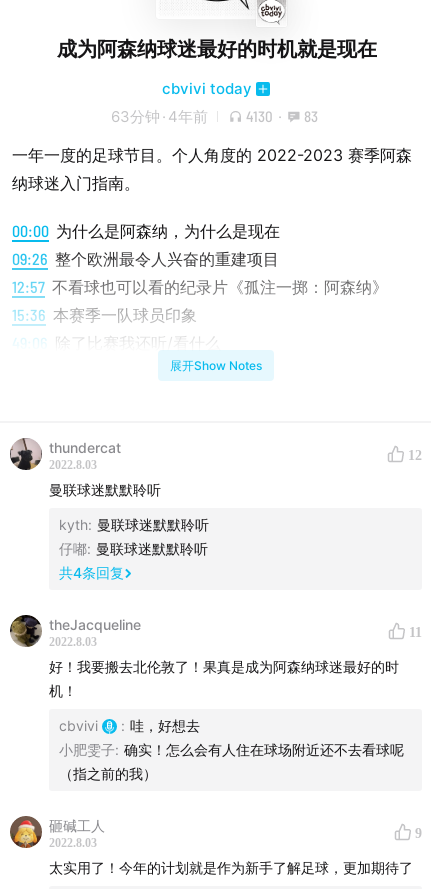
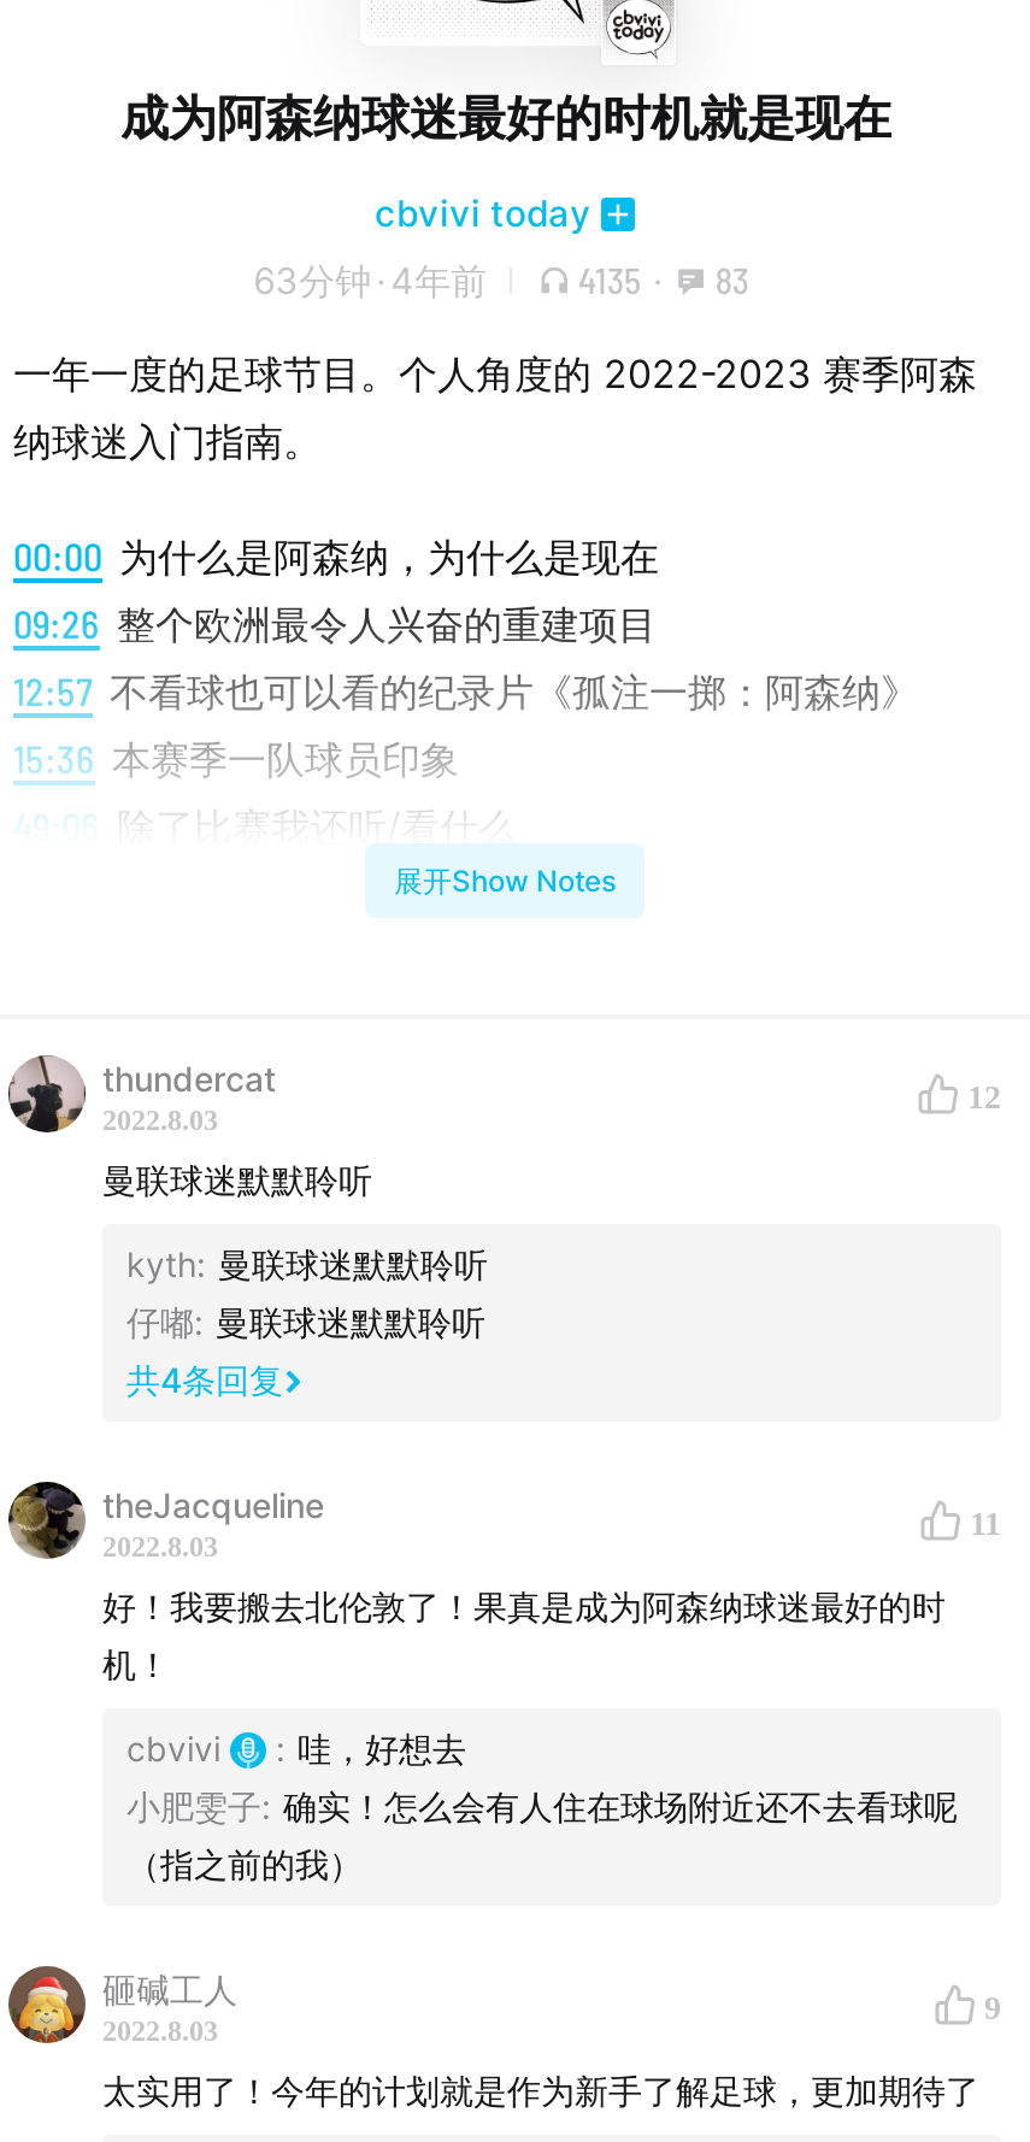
[111,107,318,126] 63分钟 · 4年前 4130 · 83 -> [253,258,749,304] 63分钟 · 4年前 4135 · 83

